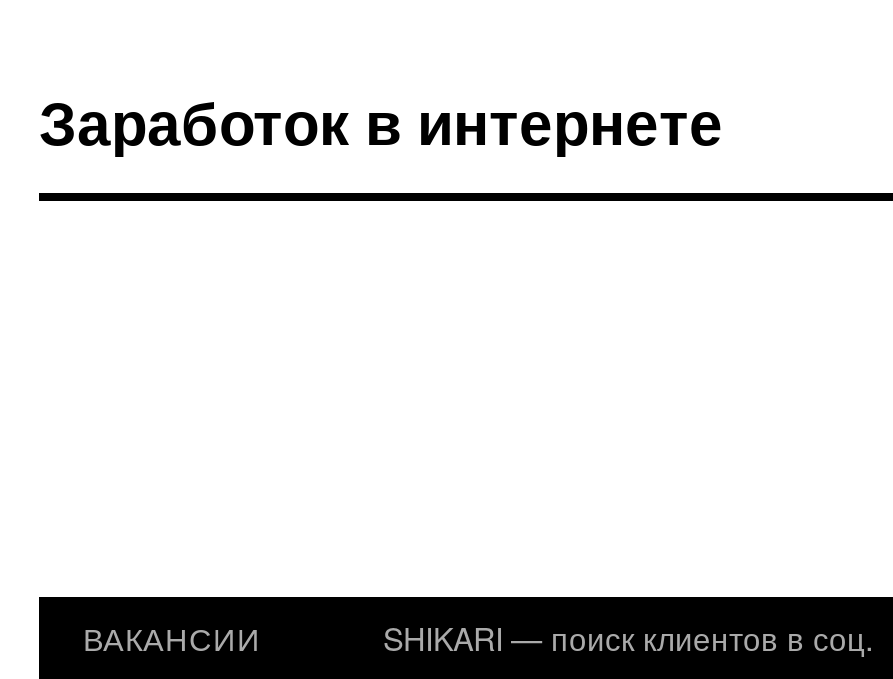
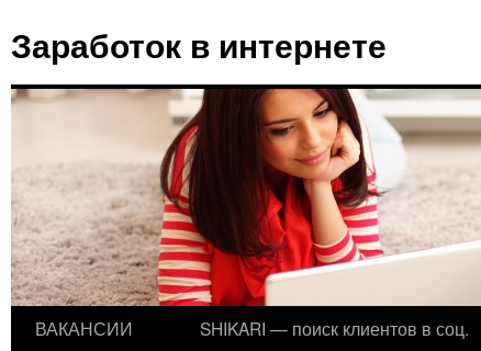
none -> [10,88,478,307] [image]

